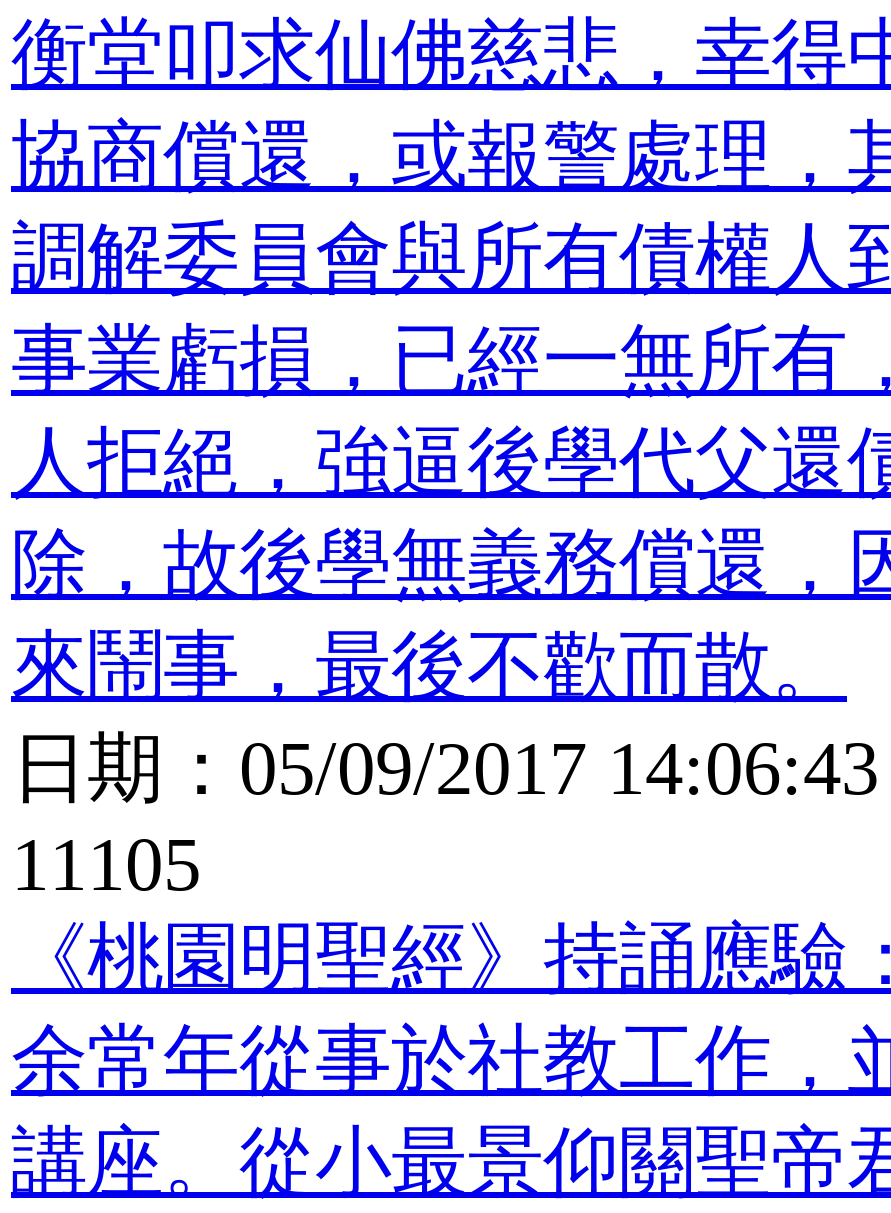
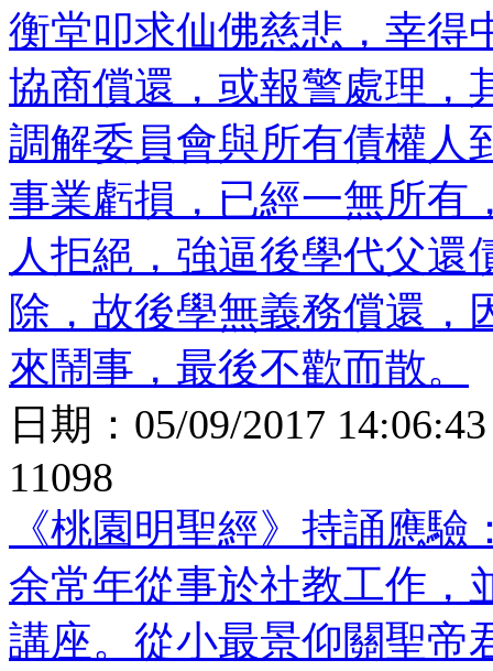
[11,822,201,906] 11105 -> [9,454,113,500] 11098

